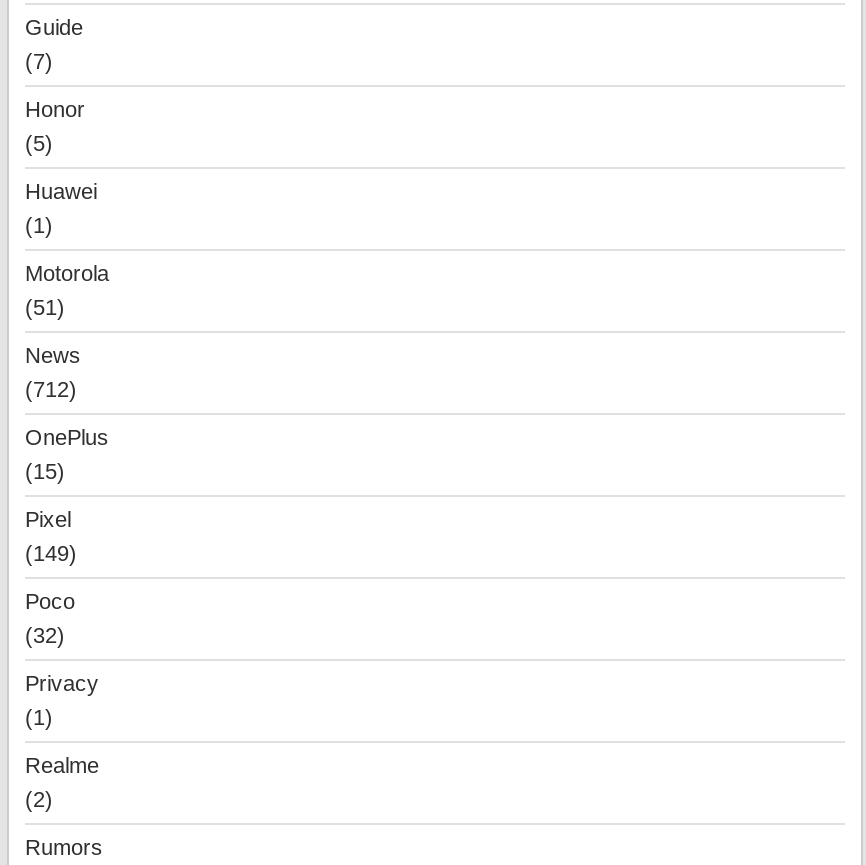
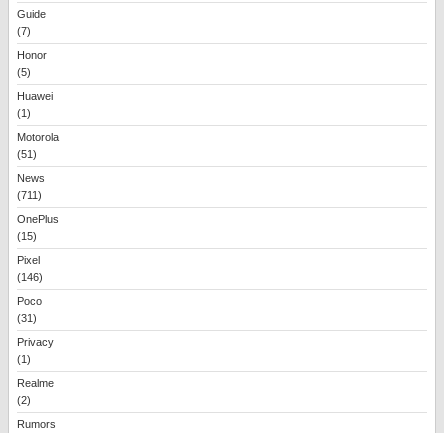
[25,377,77,401] (712) -> [17,189,42,201] (711)
[25,541,77,565] (149) -> [17,271,43,283] (146)
[25,623,65,647] (32) -> [17,312,37,324] (31)

